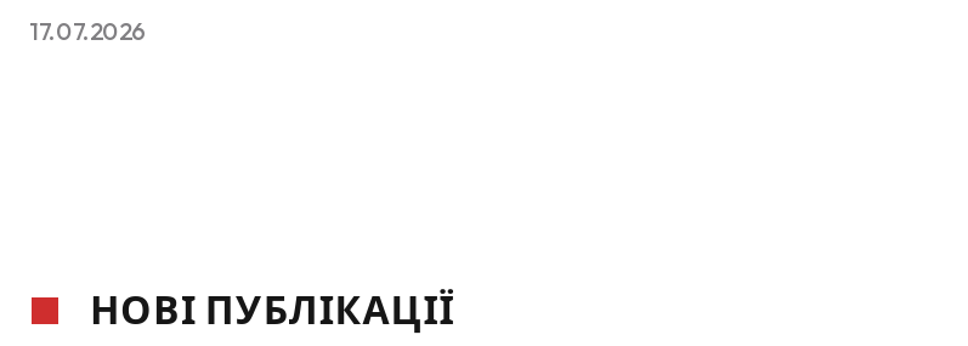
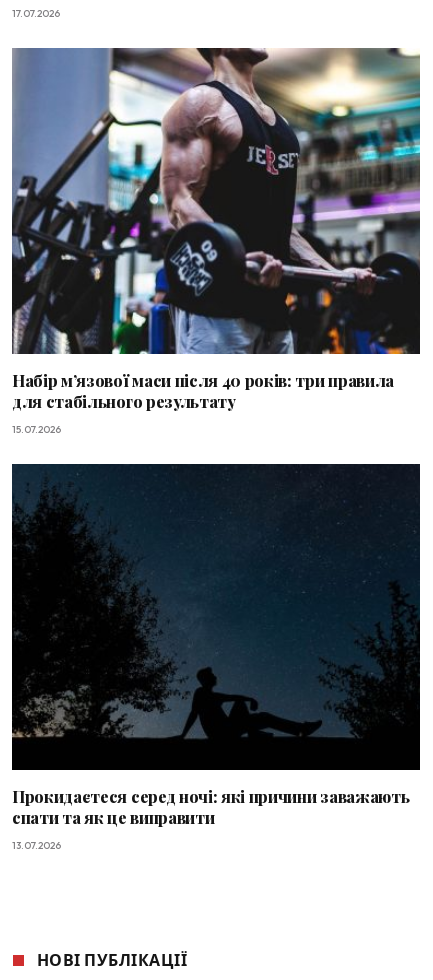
none -> [11,47,421,436] [image] | Набір м’язової маси після 40 років: три правила | для стабільного результату | 15.07.2026
none -> [11,463,421,852] [image] | Прокидаєтеся серед ночі: які причини заважають | спати та як це виправити | 13.07.2026

